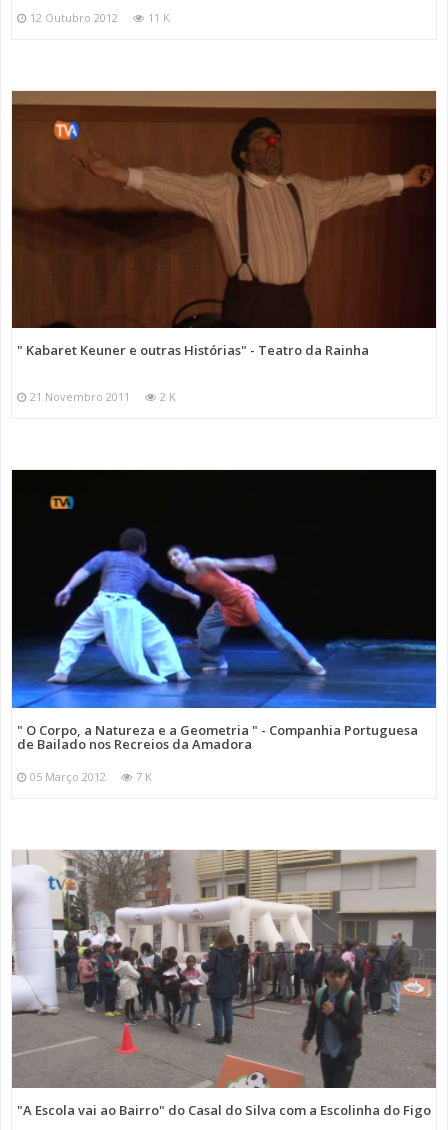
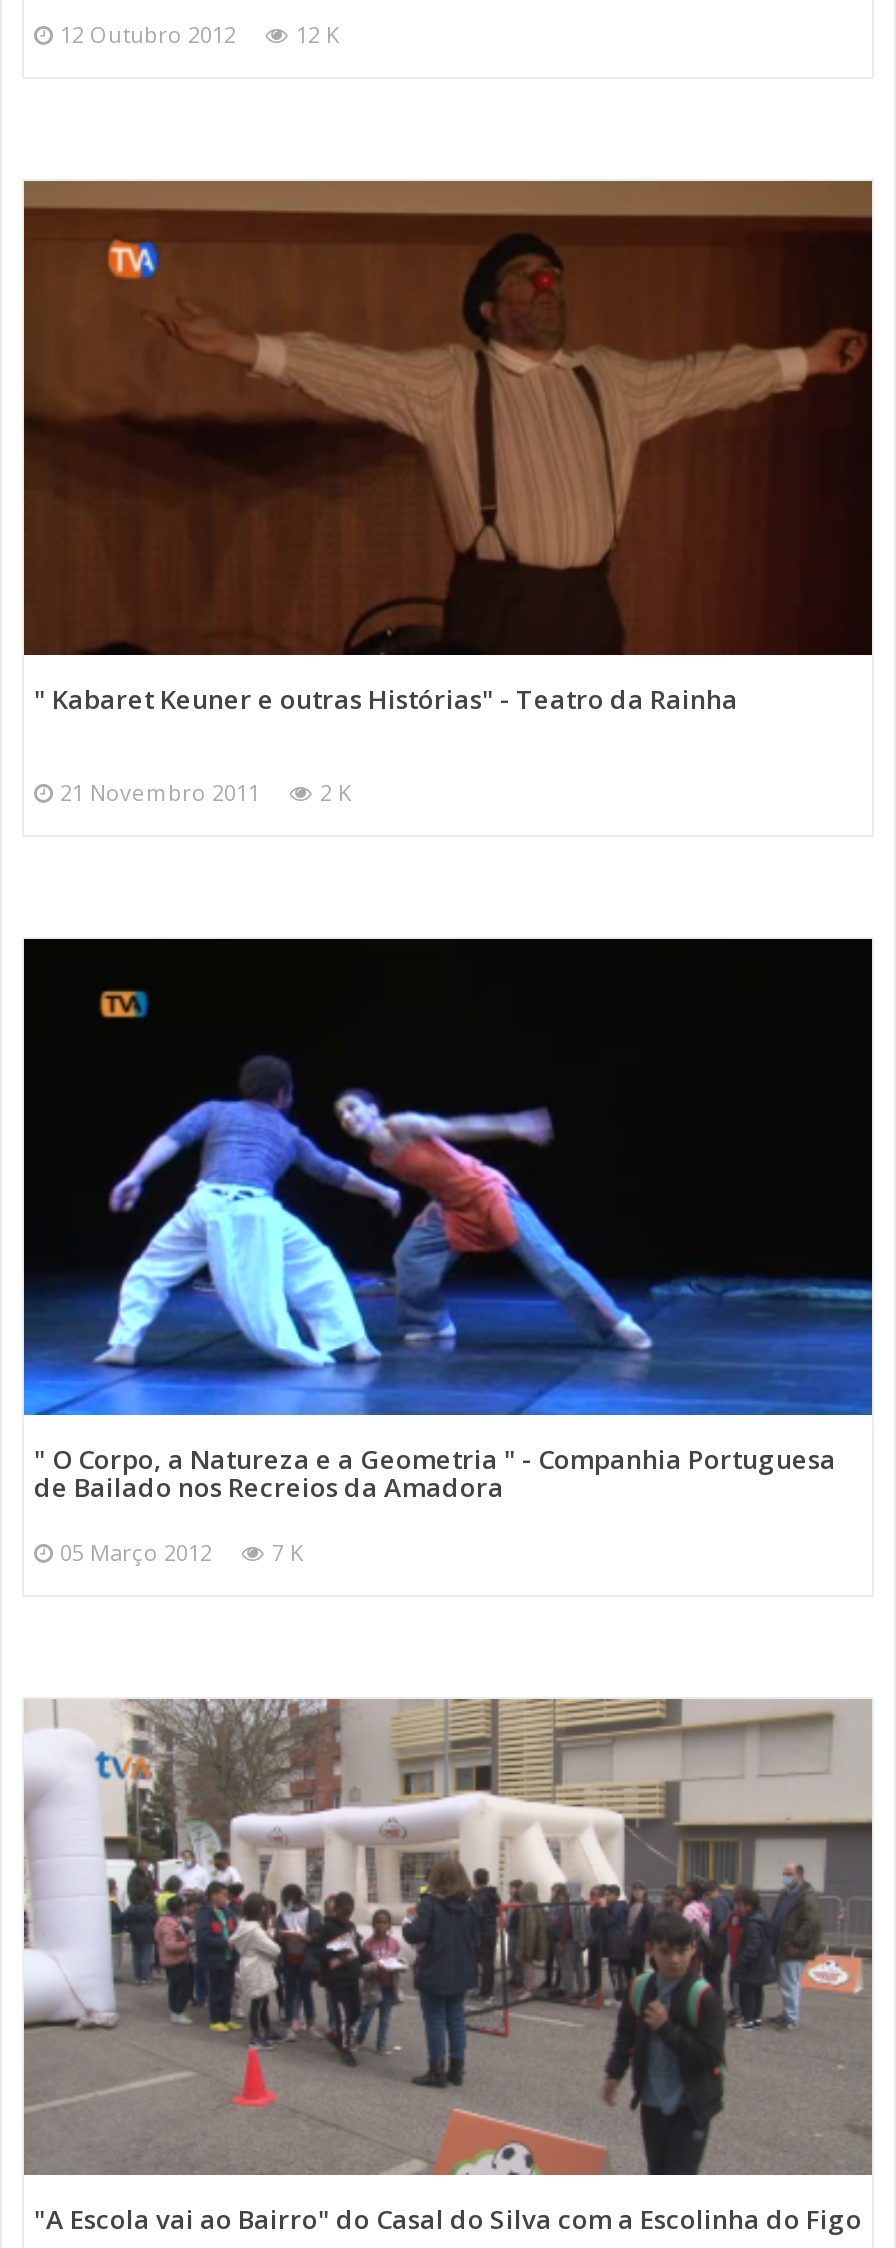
[30,9,170,24] 12 Outubro 2012 11 K -> [60,18,340,48] 12 Outubro 2012 12 K

